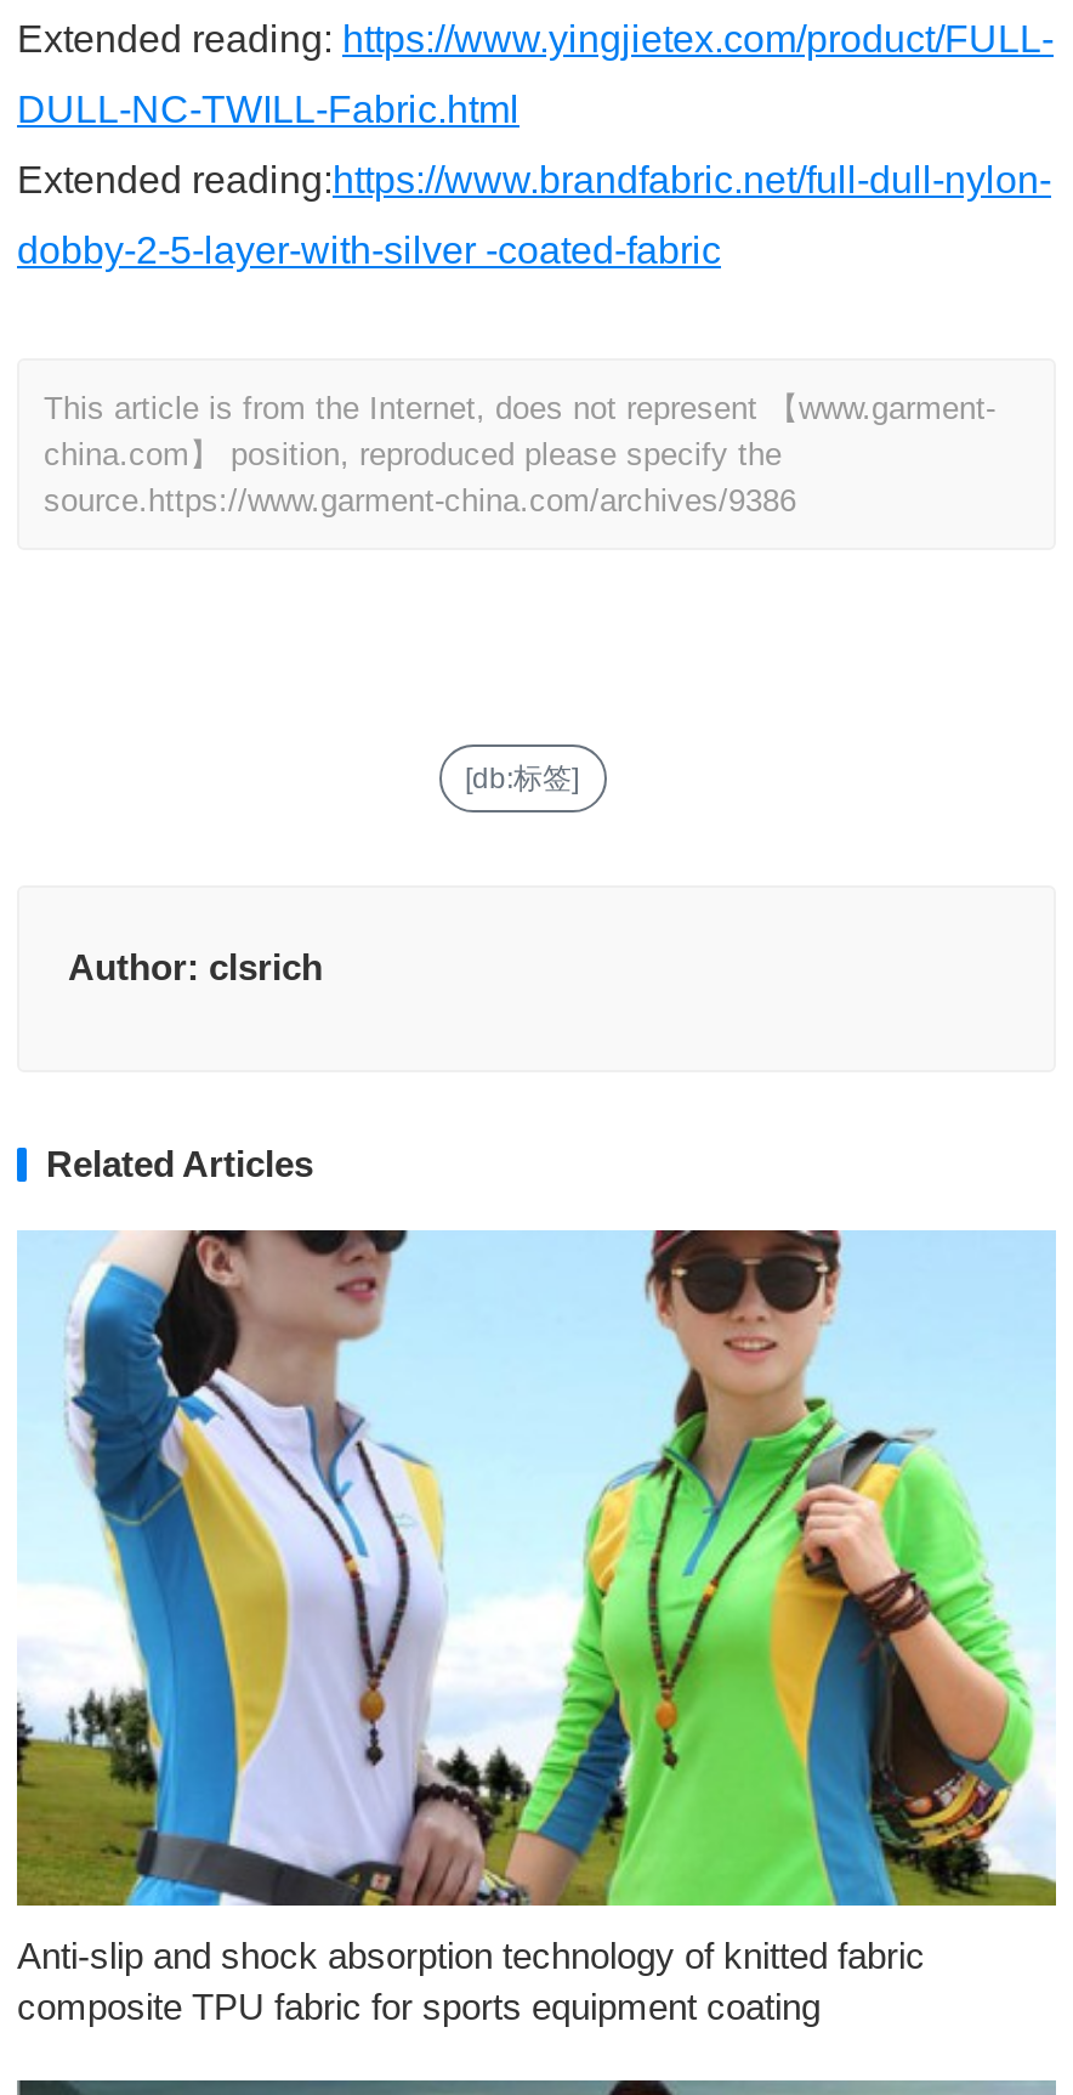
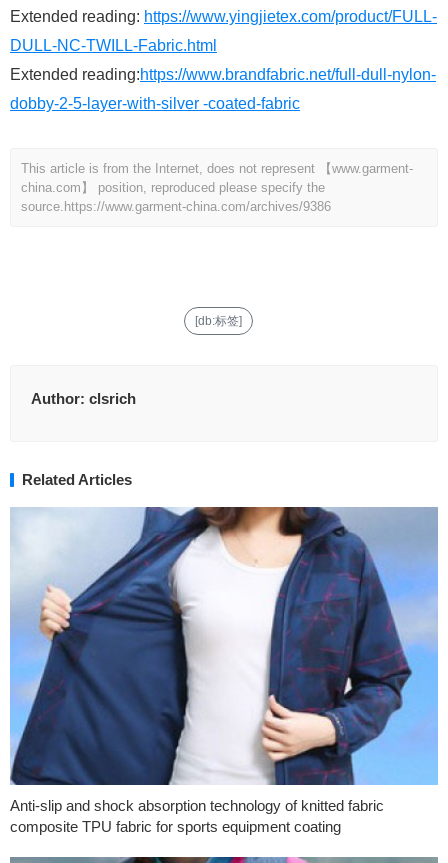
[15,1228,1058,1908] [image] -> [9,506,439,786] [image]

